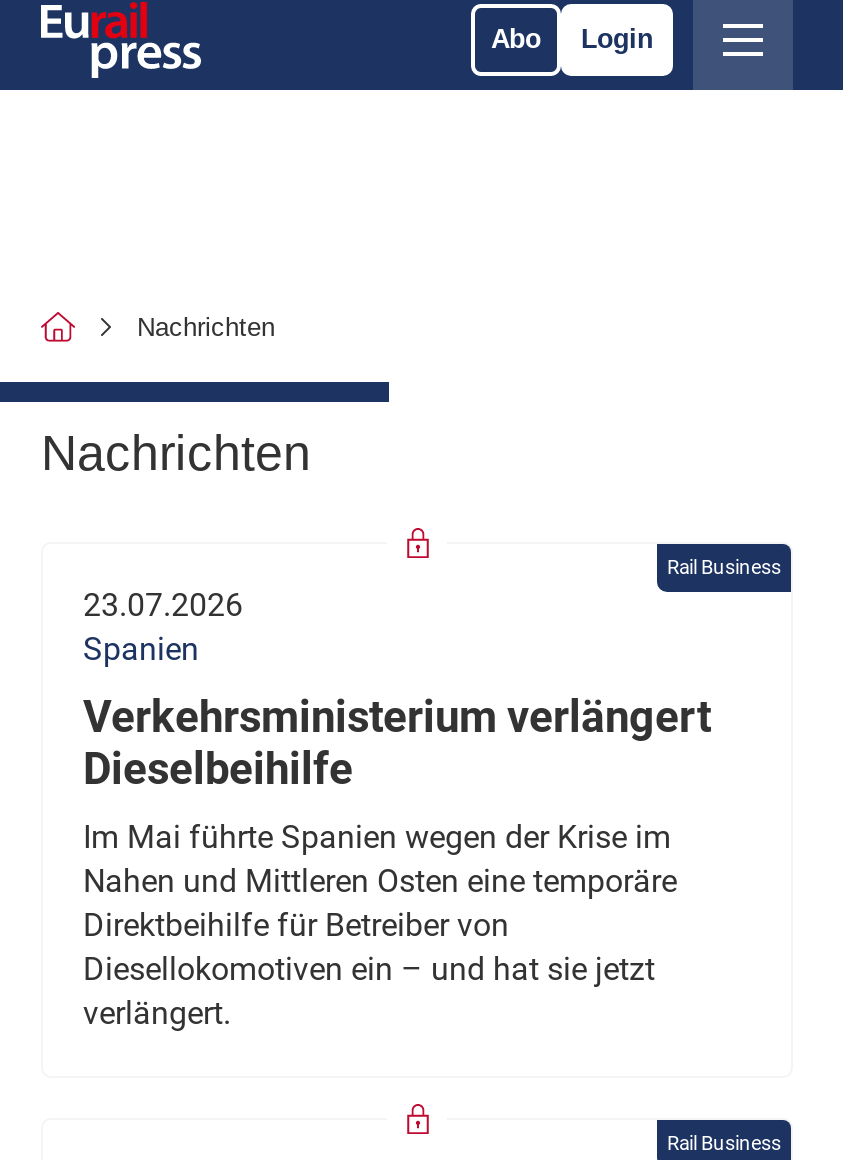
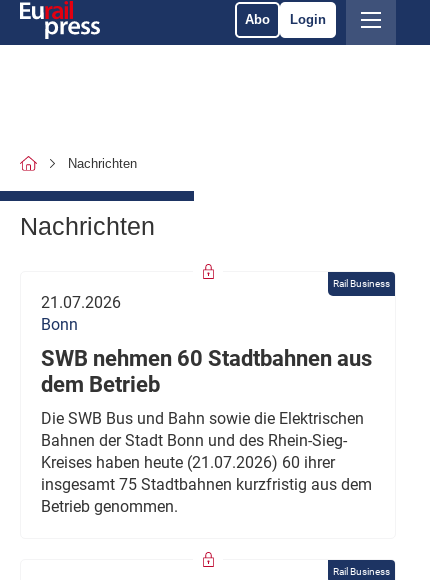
[83,586,243,668] 23.07.2026 | Spanien -> [41,293,121,334] 21.07.2026 | Bonn
[83,692,711,794] Verkehrsministerium verlängert | Dieselbeihilfe -> [41,346,372,397] SWB nehmen 60 Stadtbahnen aus | dem Betrieb
[83,818,677,1032] Im Mai führte Spanien wegen der Krise im | Nahen und Mittleren Osten eine temporäre | Direktbeihilfe für Betreiber von | Diesellokomotiven ein – und hat sie jetzt | verlängert. -> [41,409,372,516] Die SWB Bus und Bahn sowie die Elektrischen | Bahnen der Stadt Bonn und des Rhein-Sieg- | Kreises haben heute (21.07.2026) 60 ihrer | insgesamt 75 Stadtbahnen kurzfristig aus dem | Betrieb genommen.

